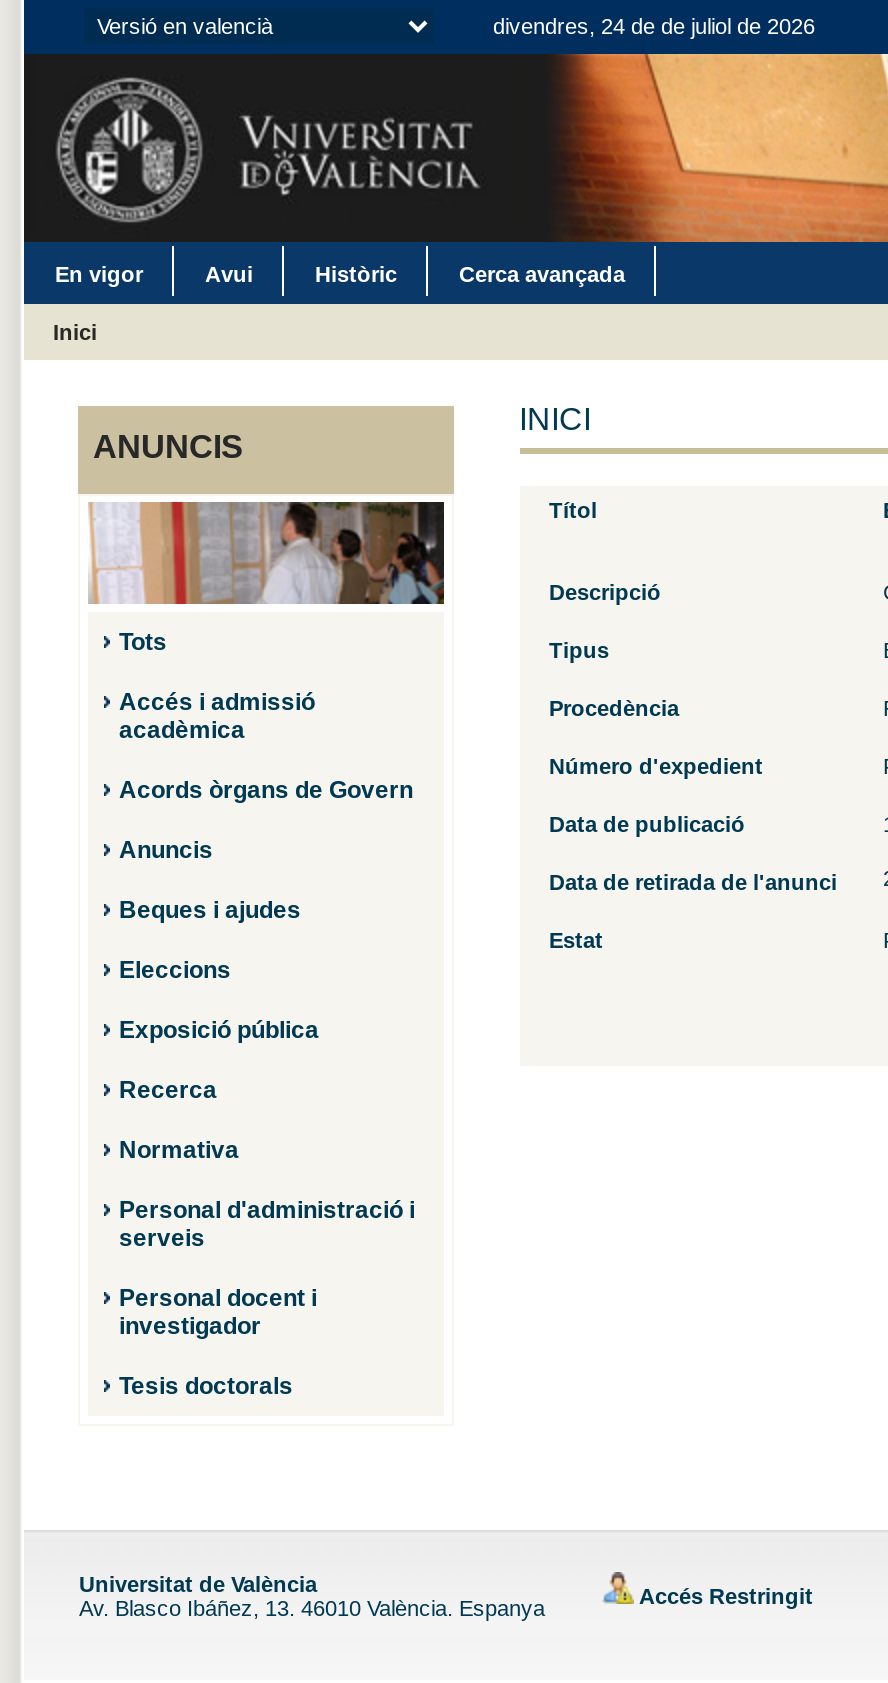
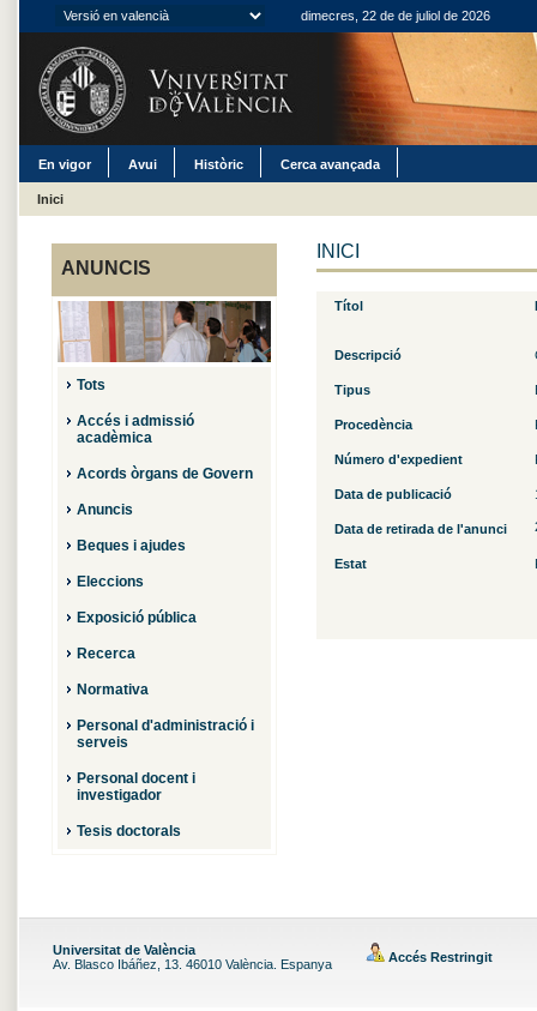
[493,14,815,38] divendres, 24 de de juliol de 2026 -> [300,8,490,23] dimecres, 22 de de juliol de 2026

